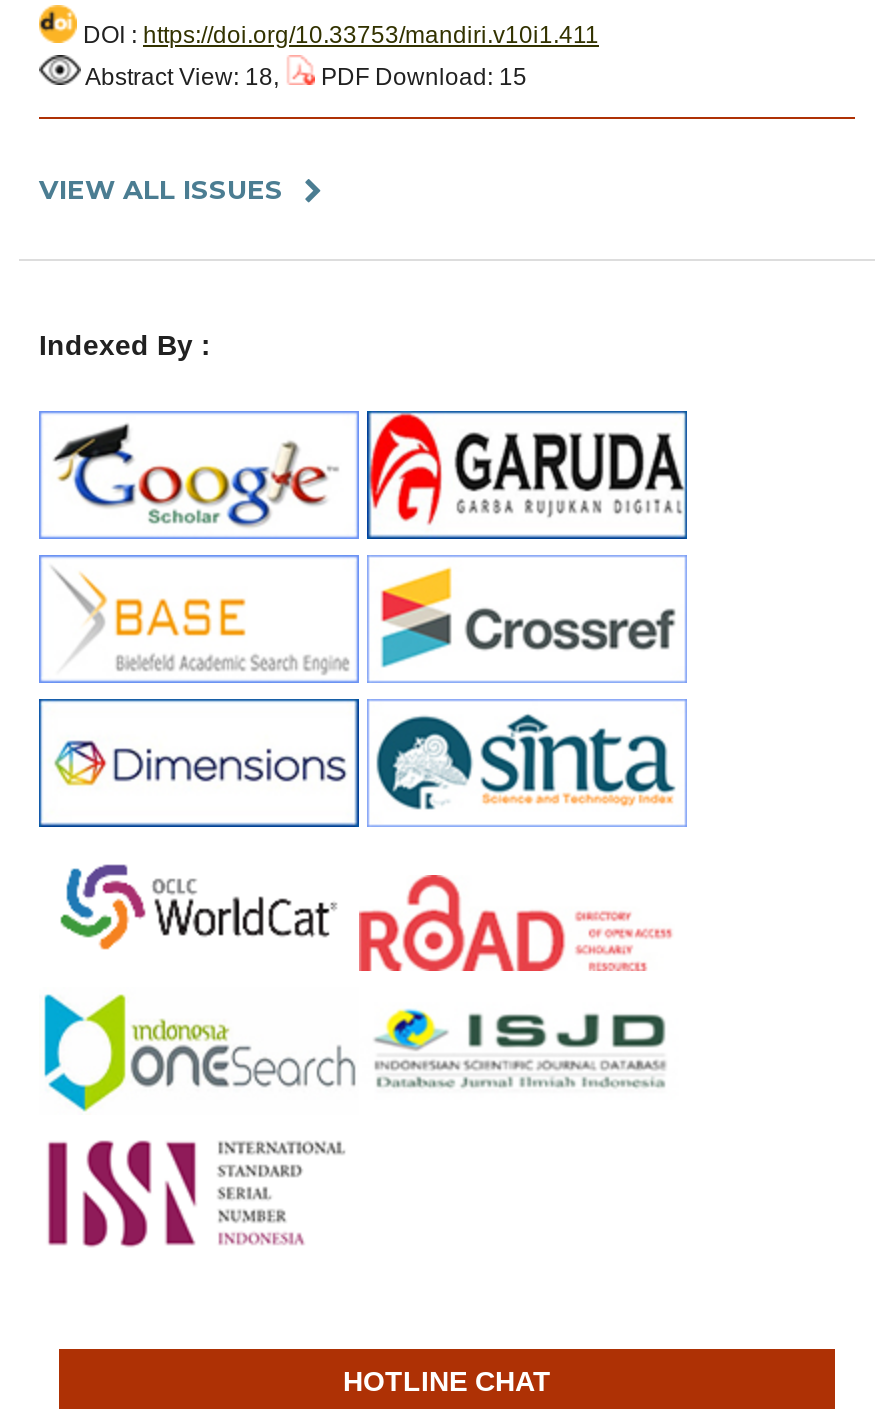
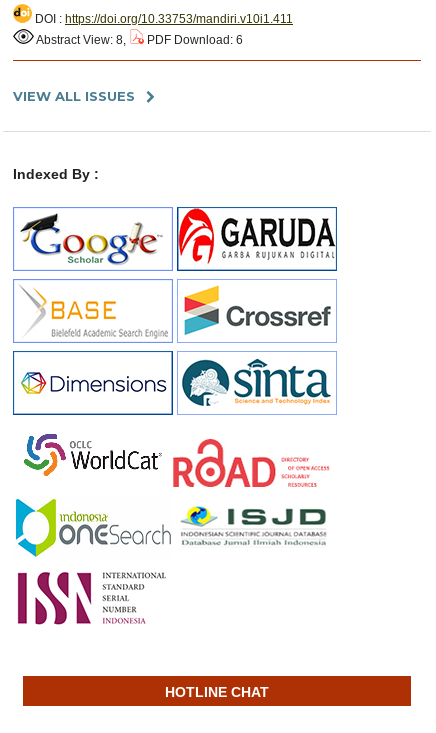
[81,63,285,91] Abstract View: 18, -> [34,33,129,47] Abstract View: 8,
[315,63,527,91] PDF Download: 15 -> [144,33,243,47] PDF Download: 6

